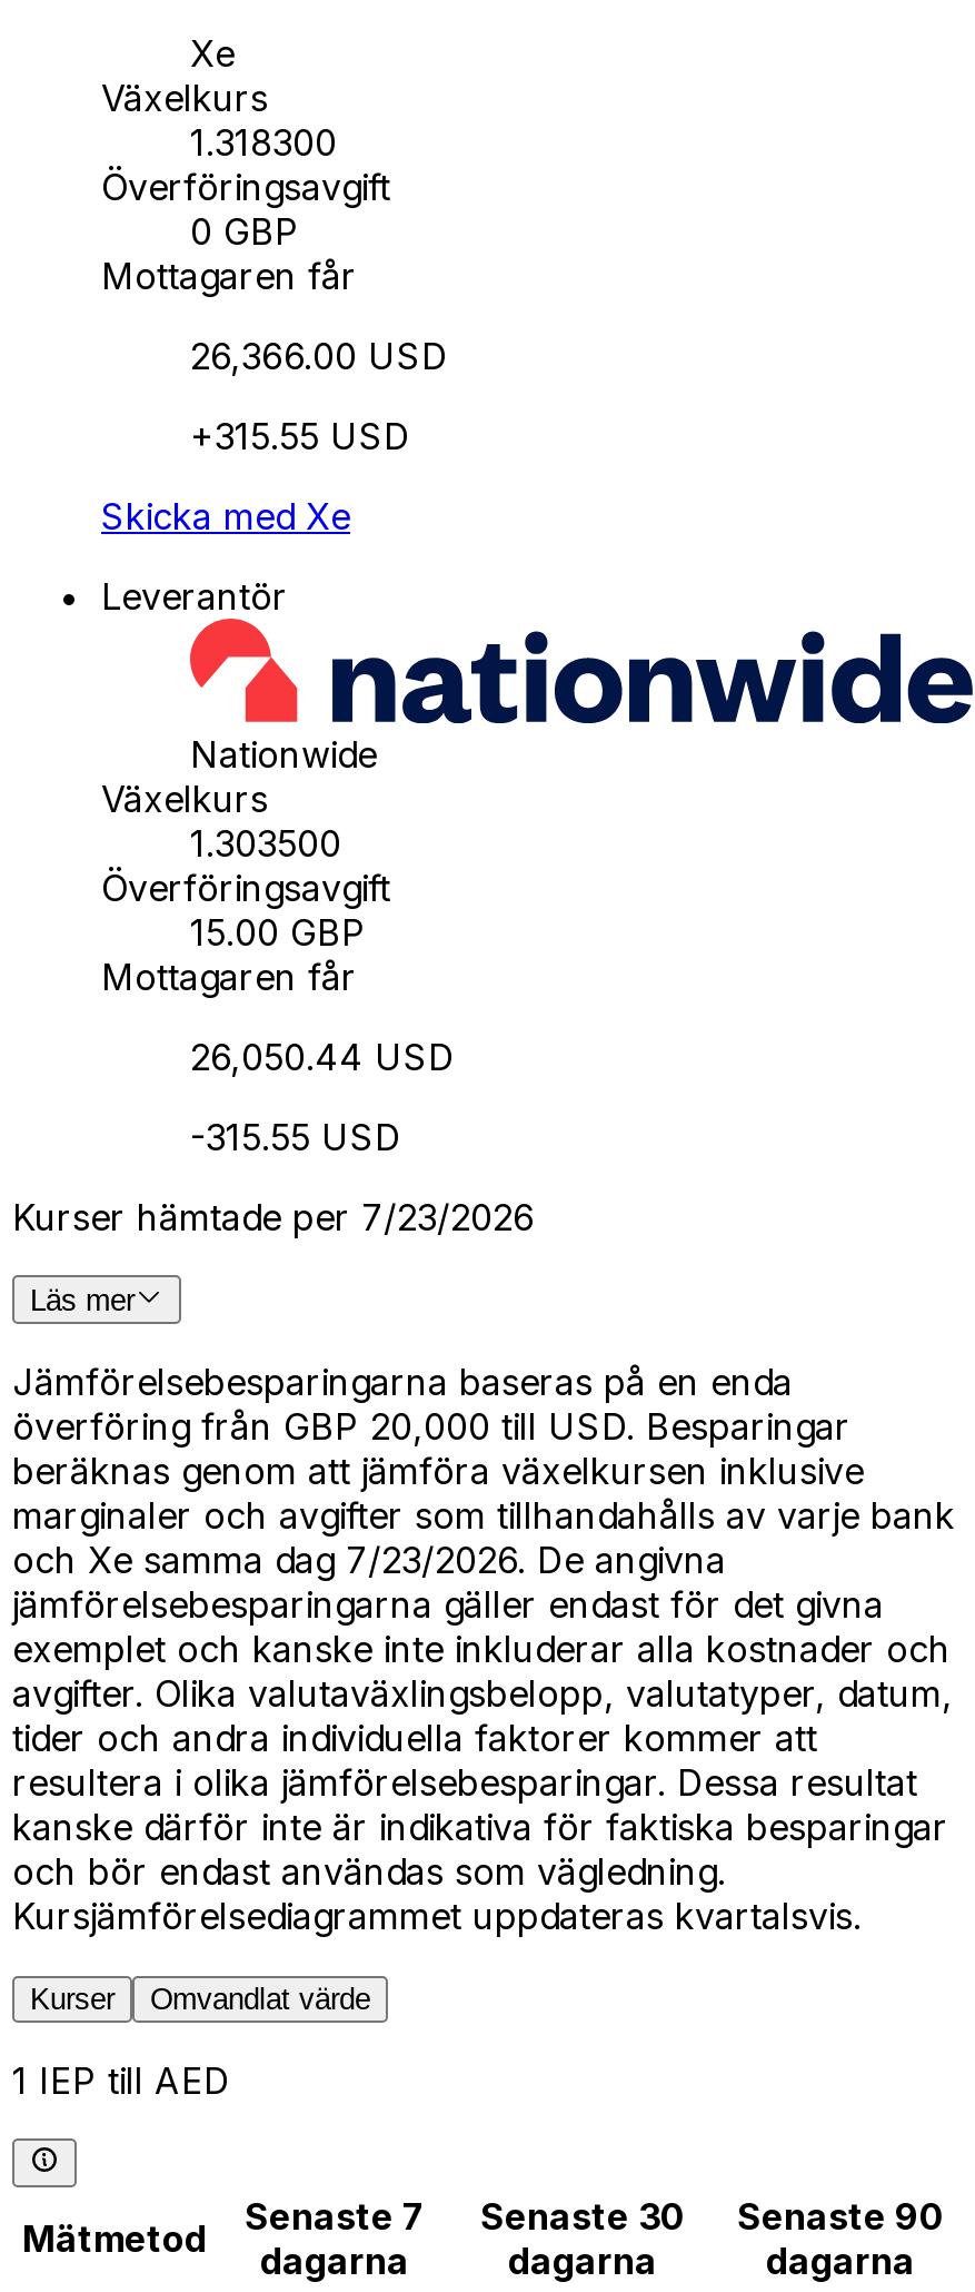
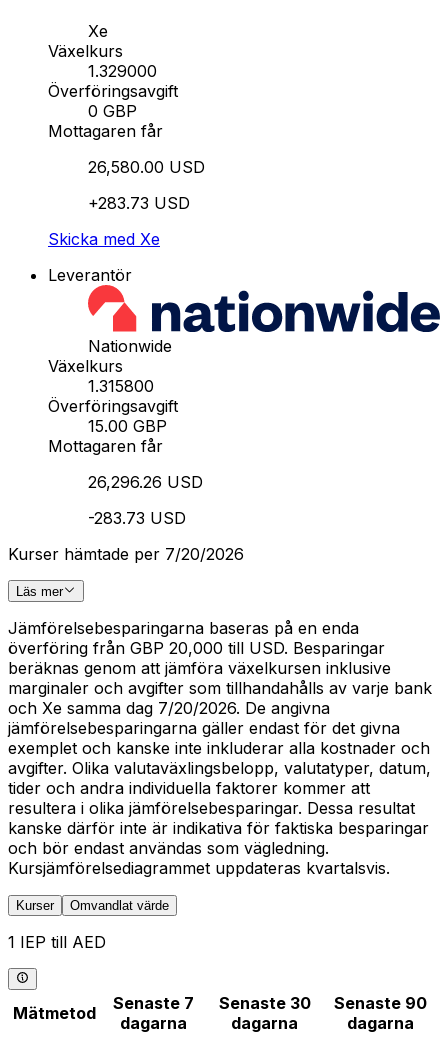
[190,120,337,164] 1.318300 -> [88,61,157,81] 1.329000
[190,333,448,378] 26,366.00 USD -> [88,157,205,177] 26,580.00 USD
[190,413,410,458] +315.55 USD -> [88,193,190,213] +283.73 USD
[190,820,341,865] 1.303500 -> [88,376,154,396] 1.315800
[190,1034,455,1079] 26,050.44 USD -> [88,472,203,492] 26,296.26 USD
[190,1114,401,1159] -315.55 USD -> [88,508,186,528] -283.73 USD
[12,1194,535,1239] Kurser hämtade per 7/23/2026 -> [8,544,244,564] Kurser hämtade per 7/20/2026
[12,1538,726,1582] och Xe samma dag 7/23/2026. De angivna -> [8,698,330,718] och Xe samma dag 7/20/2026. De angivna

